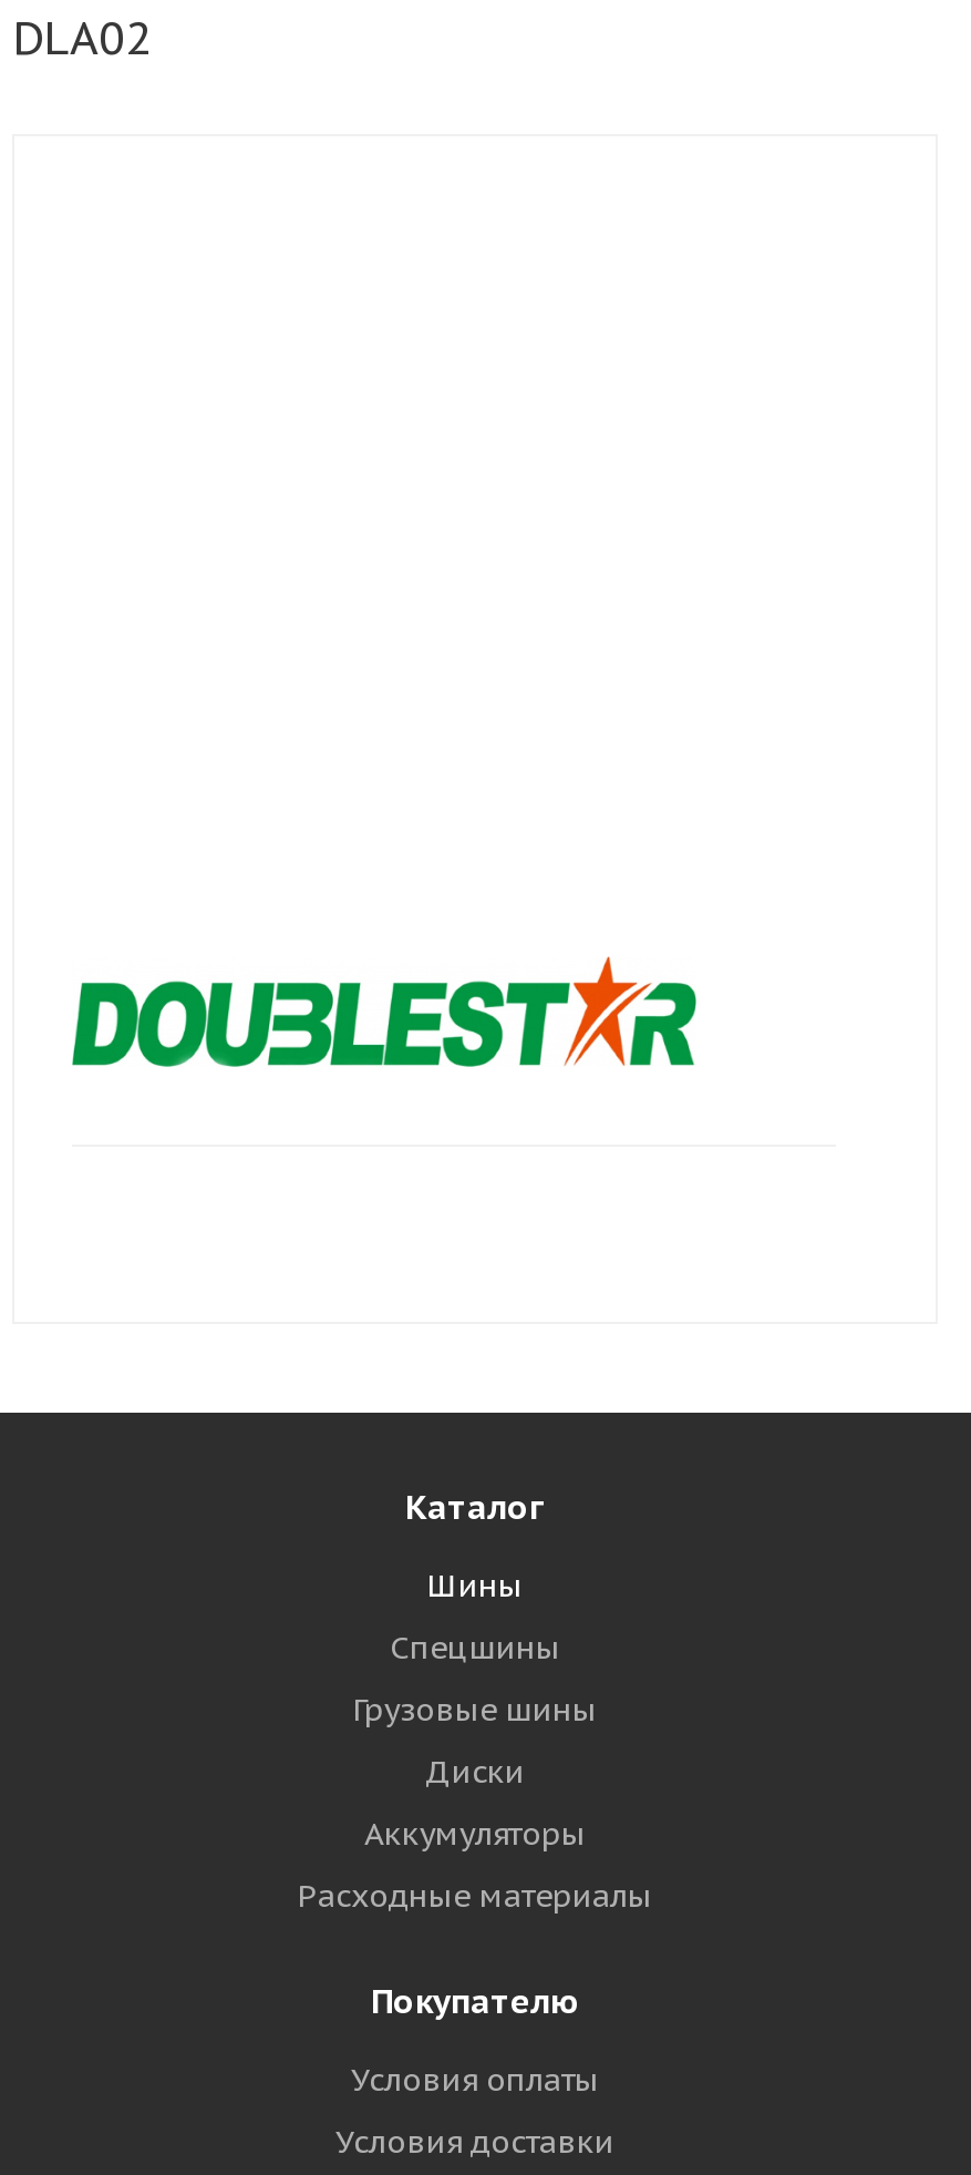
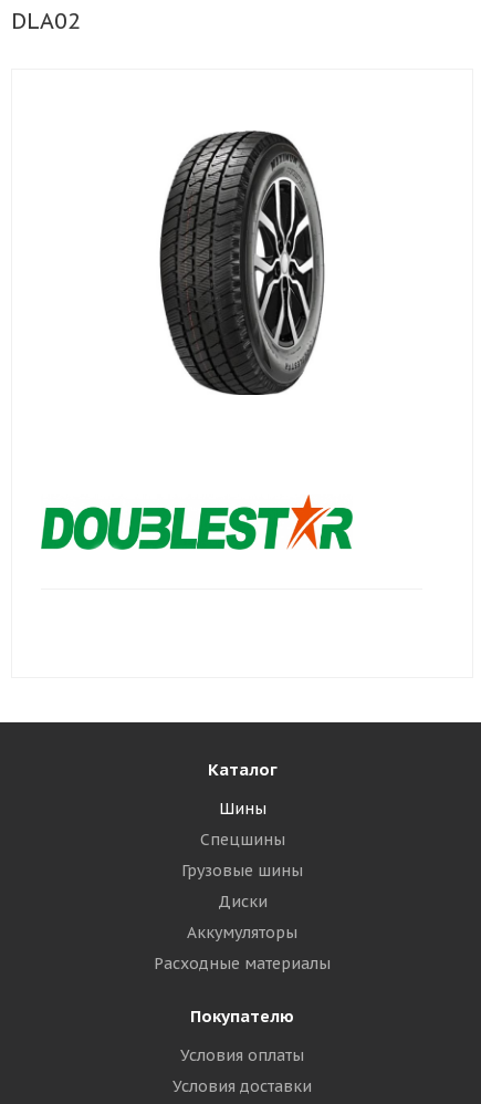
none -> [158,129,325,396] [image]

